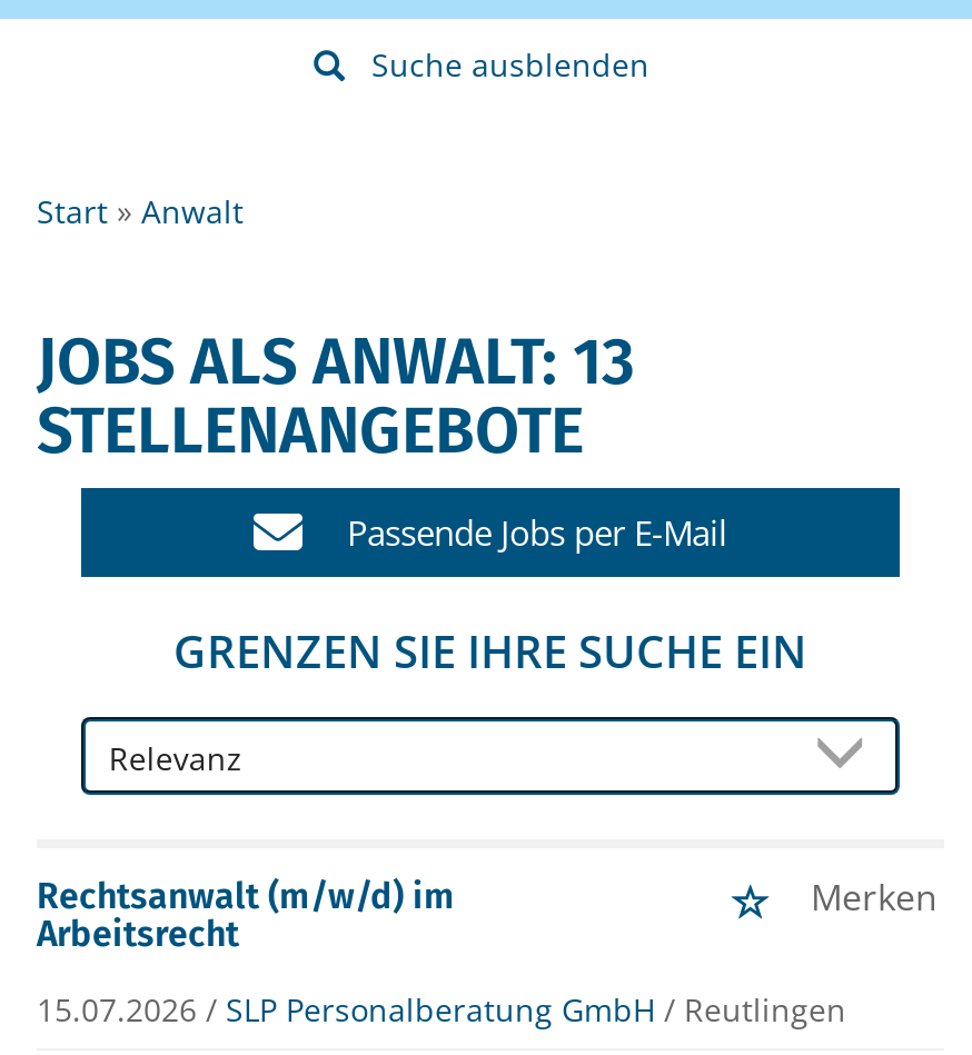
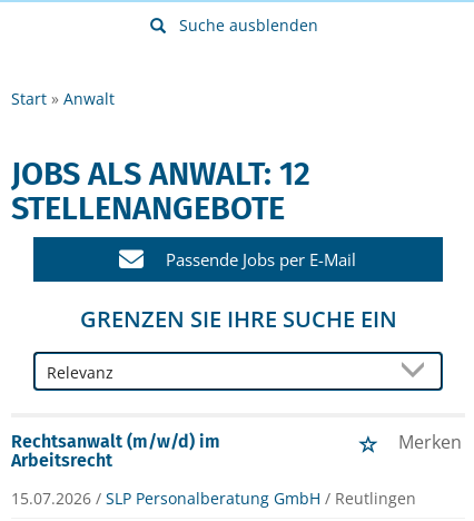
[37,324,635,402] JOBS ALS ANWALT: 13 -> [11,155,310,194] JOBS ALS ANWALT: 12

